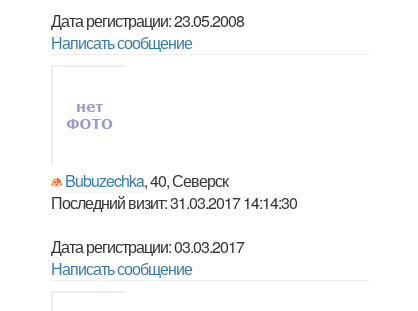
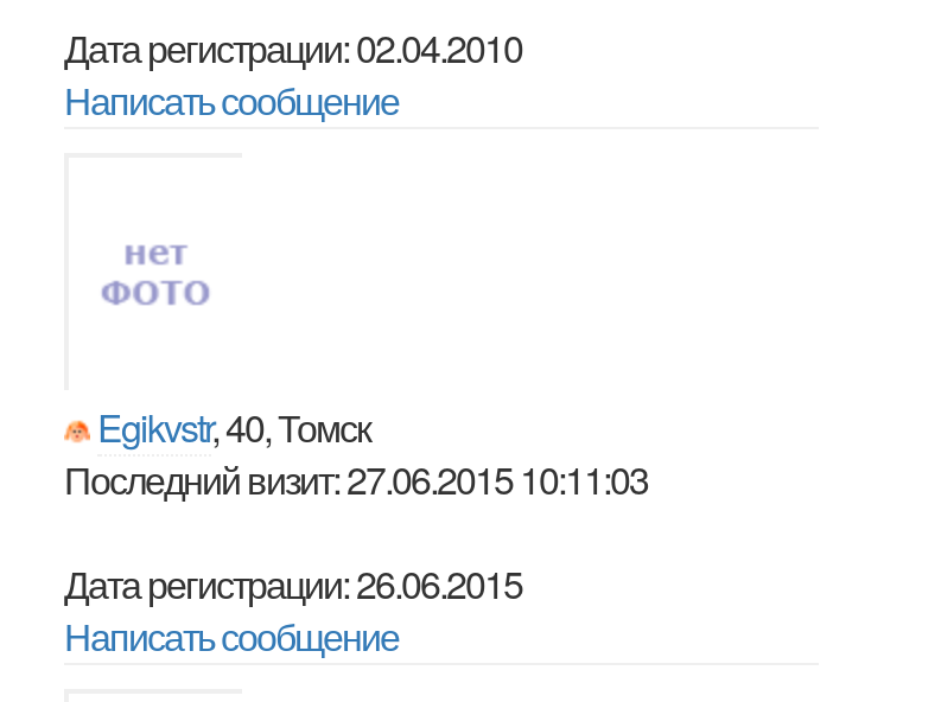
[51,9,244,32] Дата регистрации: 23.05.2008 -> [64,19,522,74] Дата регистрации: 02.04.2010
[51,169,297,214] Bubuzechka, 40, Северск | Последний визит: 31.03.2017 14:14:30 -> [64,399,648,506] Egikvstr, 40, Томск | Последний визит: 27.06.2015 10:11:03
[51,235,244,258] Дата регистрации: 03.03.2017 -> [64,555,522,610] Дата регистрации: 26.06.2015

